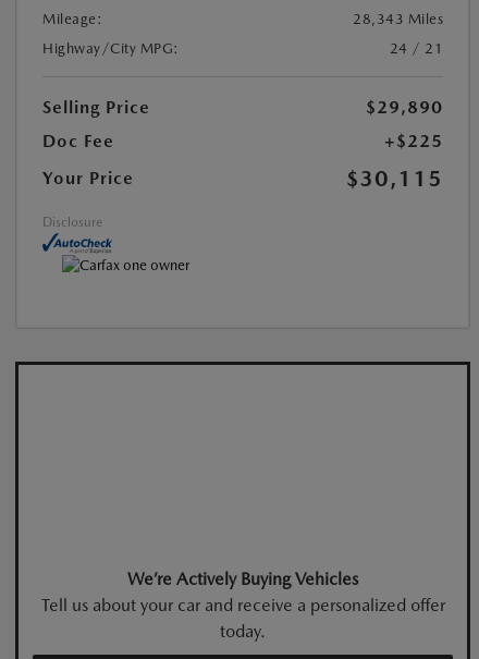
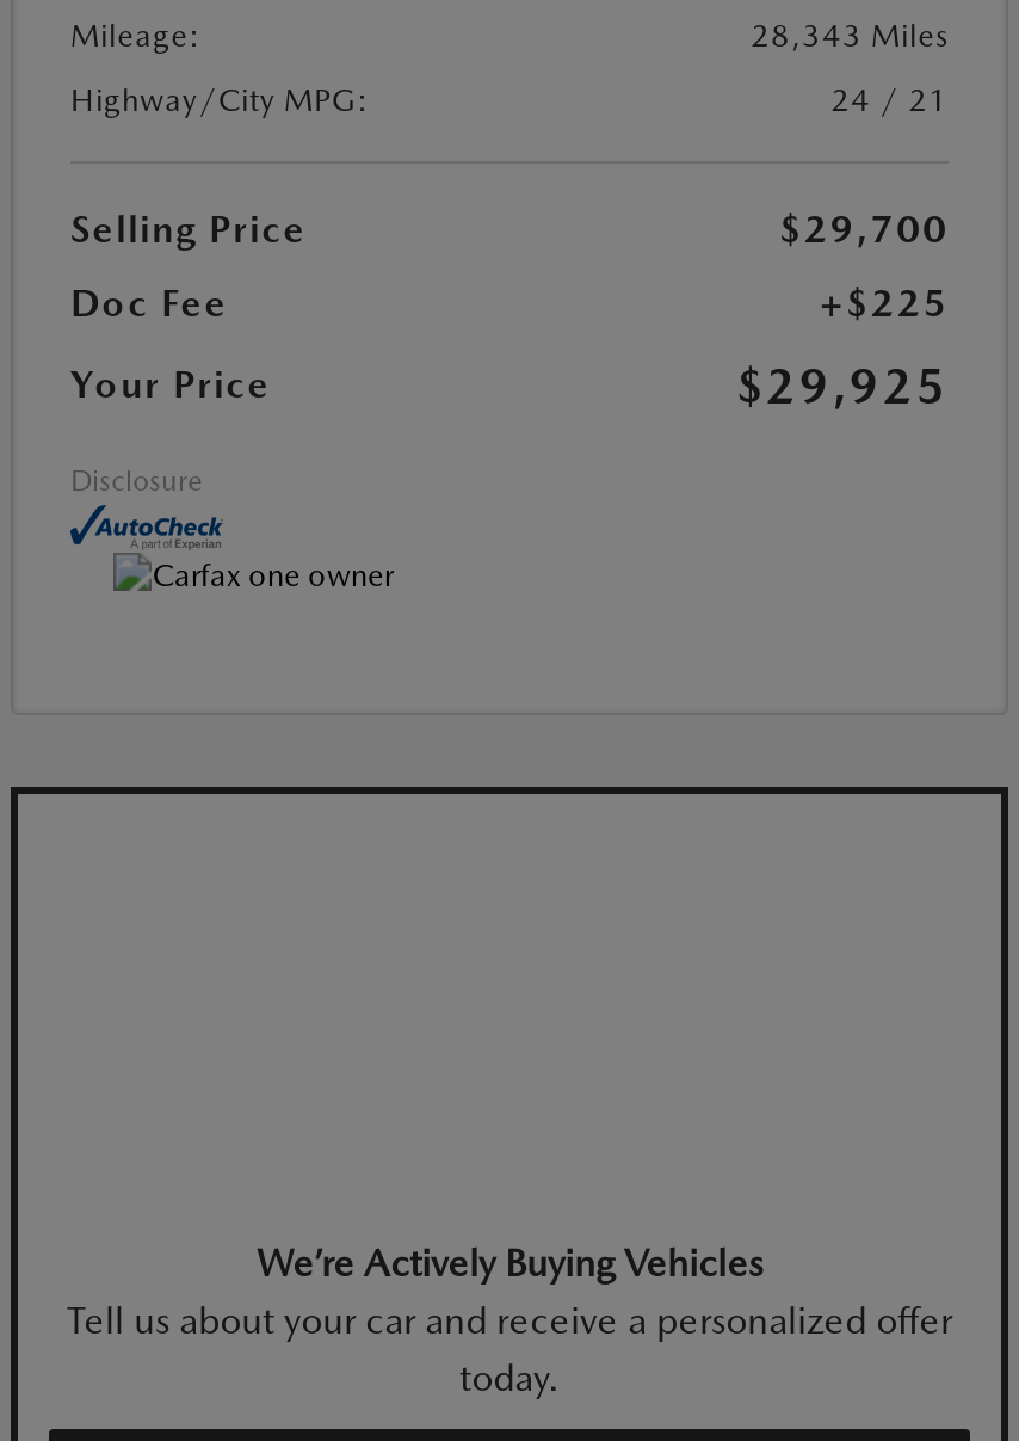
[366,97,443,117] $29,890 -> [779,206,949,251] $29,700
[346,165,443,191] $30,115 -> [736,356,949,414] $29,925

